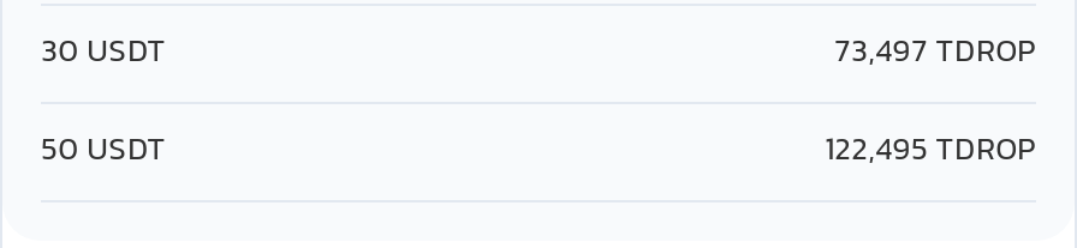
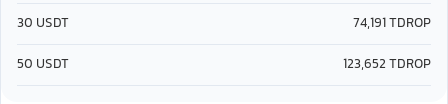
[834,28,1036,81] 73,497 TDROP -> [353,13,431,35] 74,191 TDROP
[825,127,1036,179] 122,495 TDROP -> [343,54,431,76] 123,652 TDROP

